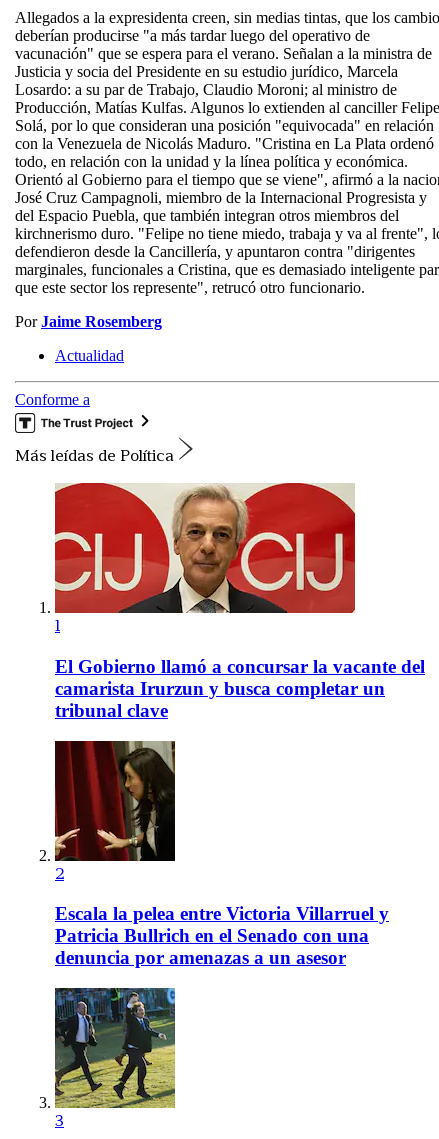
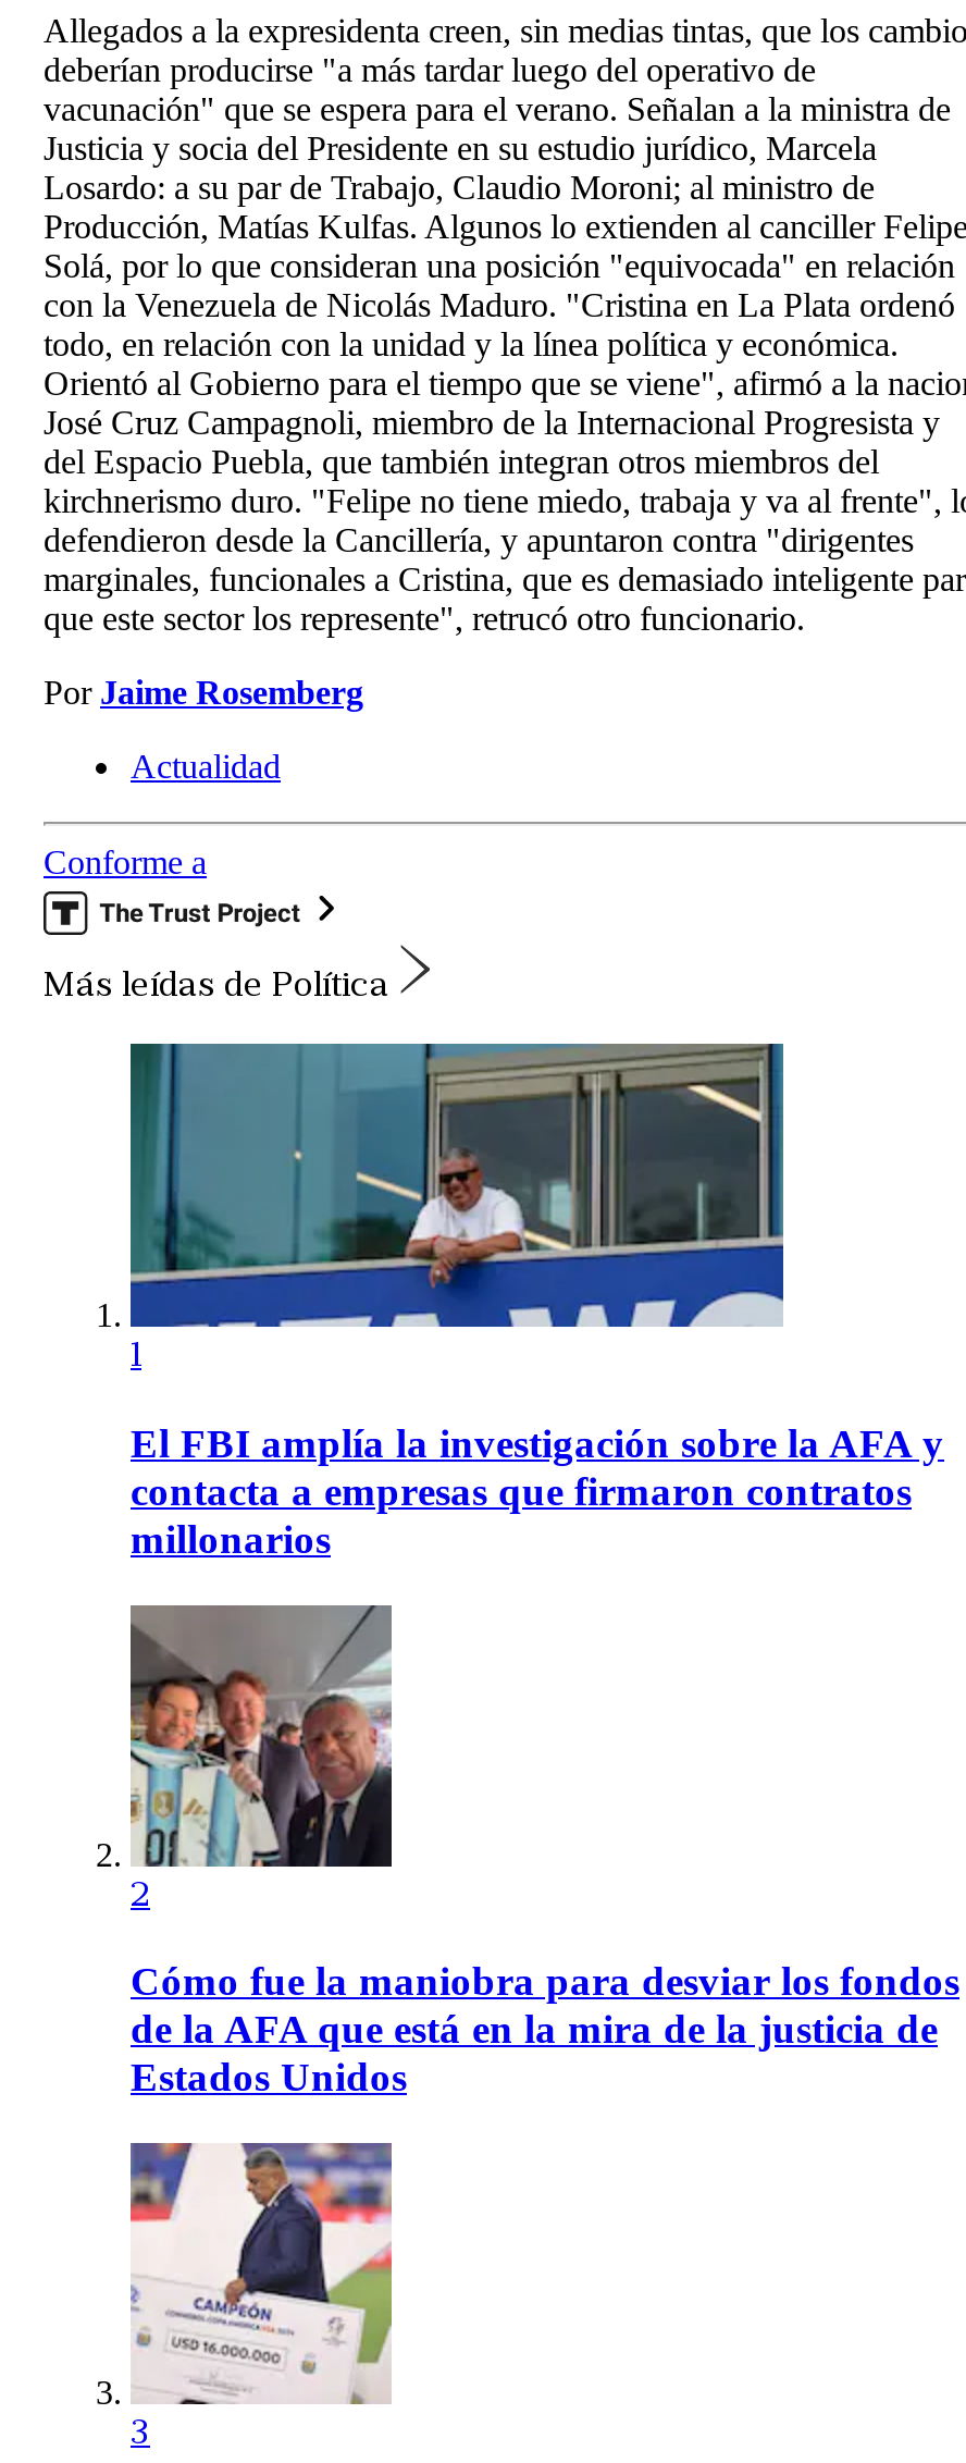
[54,482,356,614] [image] -> [128,1042,785,1329] [image]
[55,656,425,721] El Gobierno llamó a concursar la vacante del | camarista Irurzun y busca completar un | tribunal clave -> [131,1420,944,1562] El FBI amplía la investigación sobre la AFA y | contacta a empresas que firmaron contratos | millonarios
[54,740,176,862] [image] -> [128,1603,394,1869] [image]
[55,903,389,968] Escala la pelea entre Victoria Villarruel y | Patricia Bullrich en el Senado con una | denuncia por amenazas a un asesor -> [131,1959,959,2100] Cómo fue la maniobra para desviar los fondos | de la AFA que está en la mira de la justicia de | Estados Unidos
[54,987,176,1109] [image] -> [128,2141,394,2406] [image]

